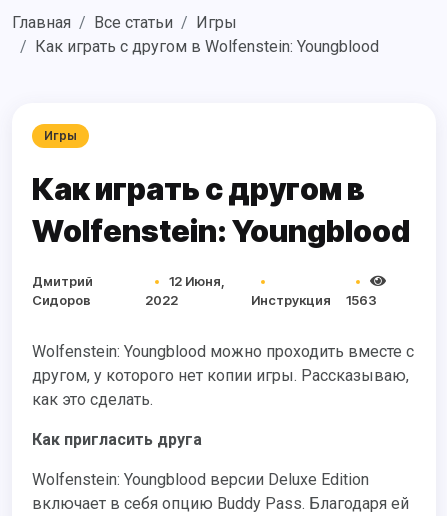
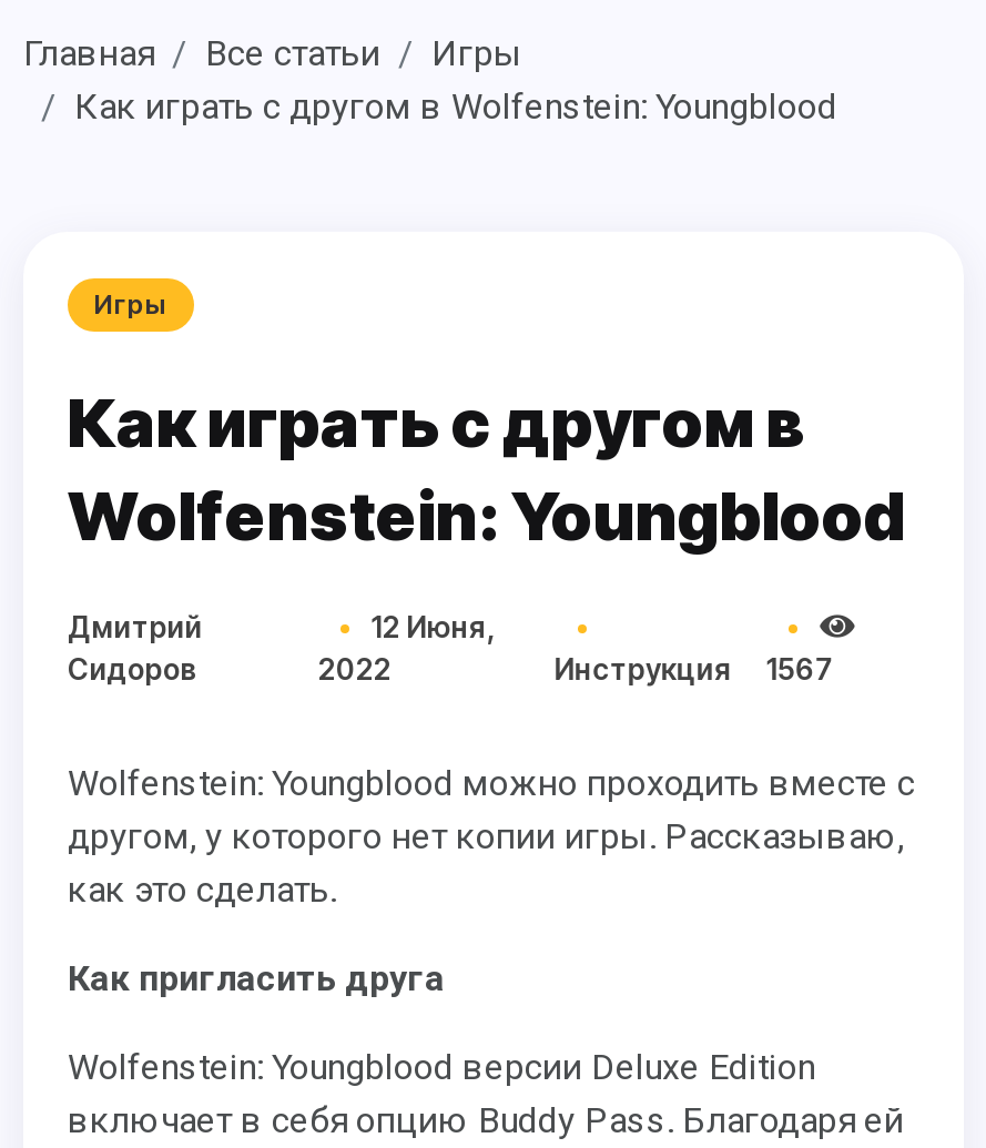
[251,292,377,308] Инструкция 1563 -> [555,651,833,687] Инструкция 1567

